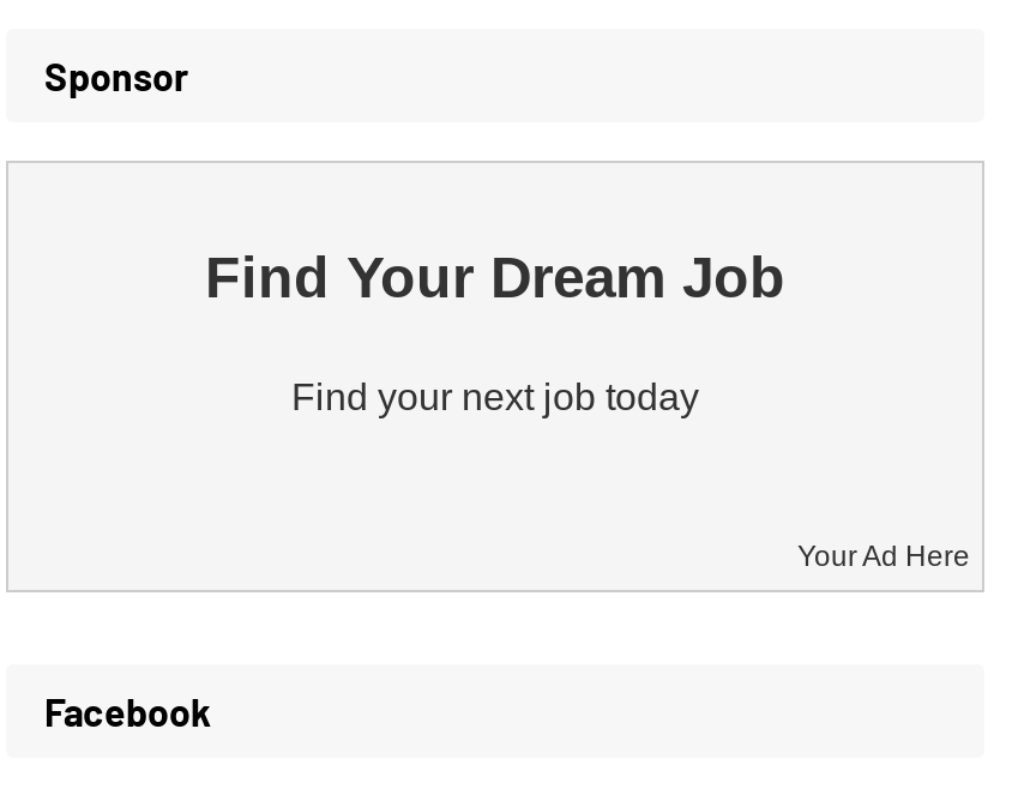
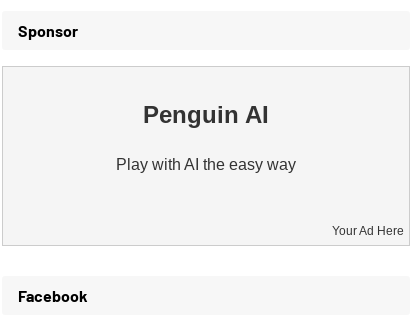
[205,244,785,309] Find Your Dream Job -> [143,101,269,128] Penguin AI
[291,376,699,417] Find your next job today -> [116,156,296,173] Play with AI the easy way

